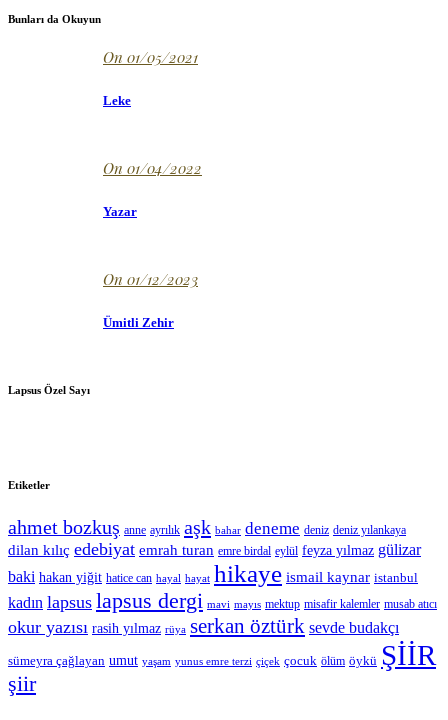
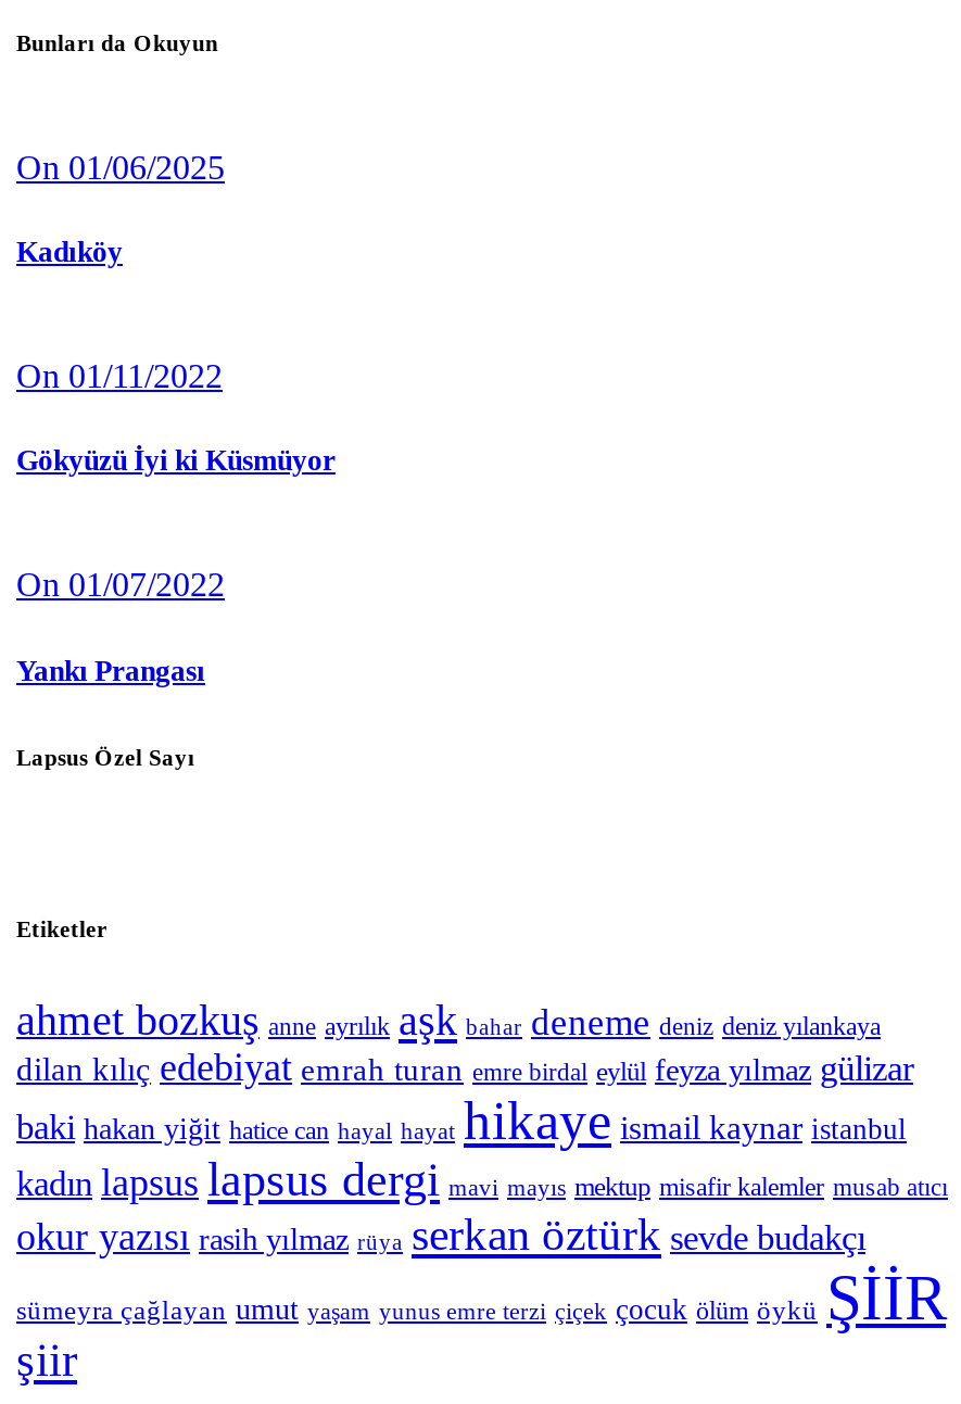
[103,47,198,67] On 01/05/2021 -> [16,148,225,185] On 01/06/2025
[103,93,131,108] Leke -> [16,235,123,268] Kadıköy
[103,158,202,178] On 01/04/2022 -> [16,357,223,394] On 01/11/2022
[103,204,137,219] Yazar -> [16,444,336,477] Gökyüzü İyi ki Küsmüyor
[103,269,198,289] On 01/12/2023 -> [16,566,225,603] On 01/07/2022
[103,315,174,330] Ümitli Zehir -> [16,653,205,686] Yankı Prangası

